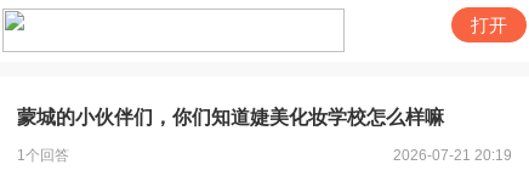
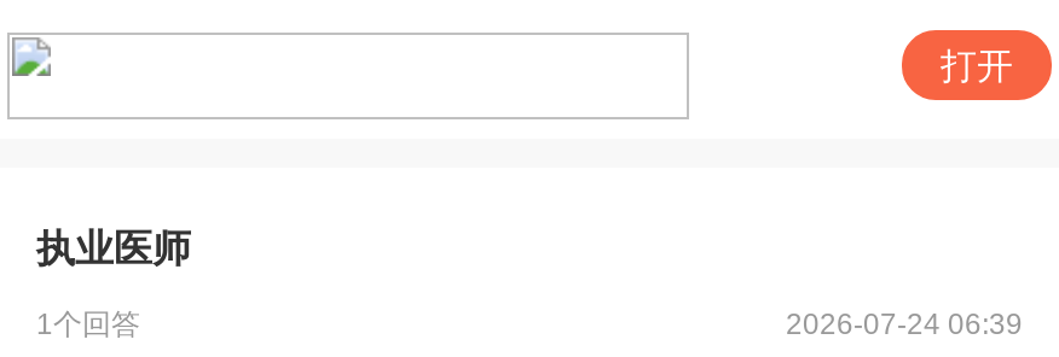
[17,107,444,127] 蒙城的小伙伴们，你们知道婕美化妆学校怎么样嘛 -> [36,228,191,269] 执业医师
[393,147,512,164] 2026-07-21 20:19 -> [786,308,1023,341] 2026-07-24 06:39

